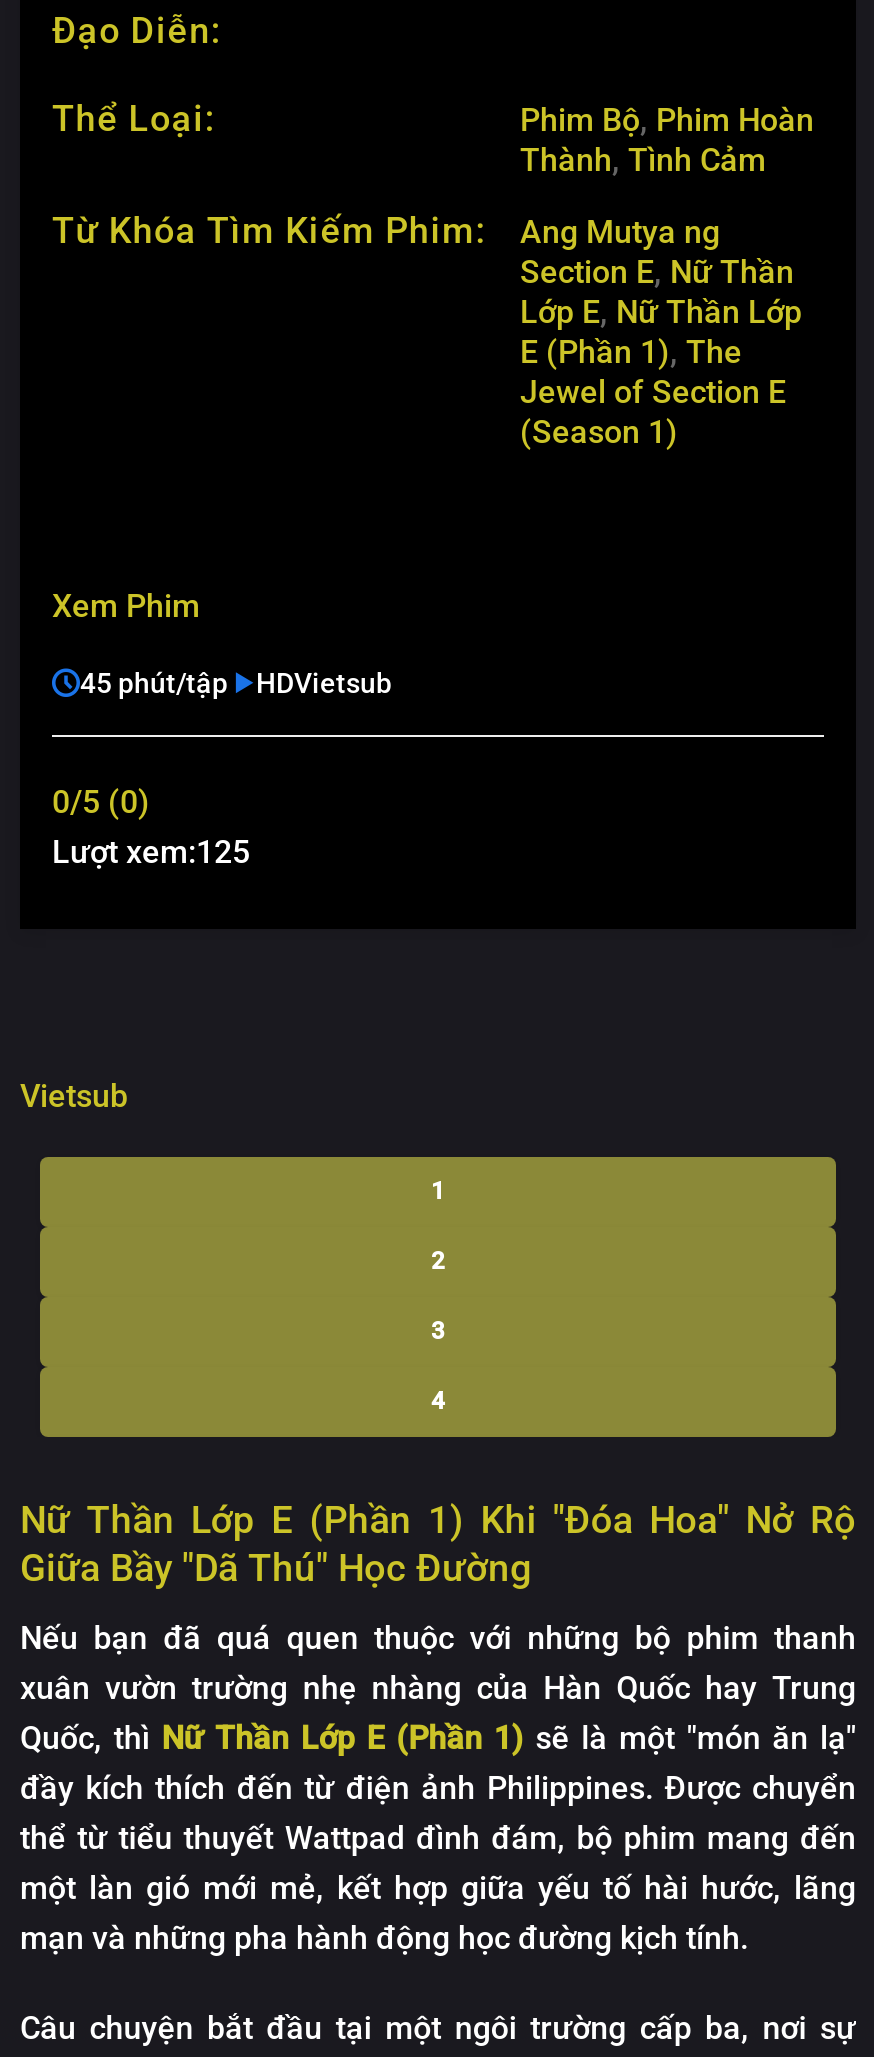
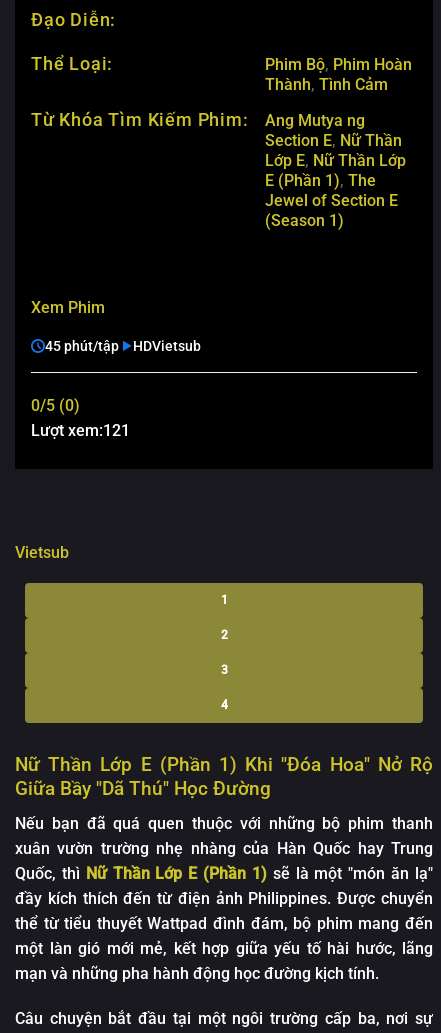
[52,833,250,871] Lượt xem:125 -> [31,421,130,440] Lượt xem:121

